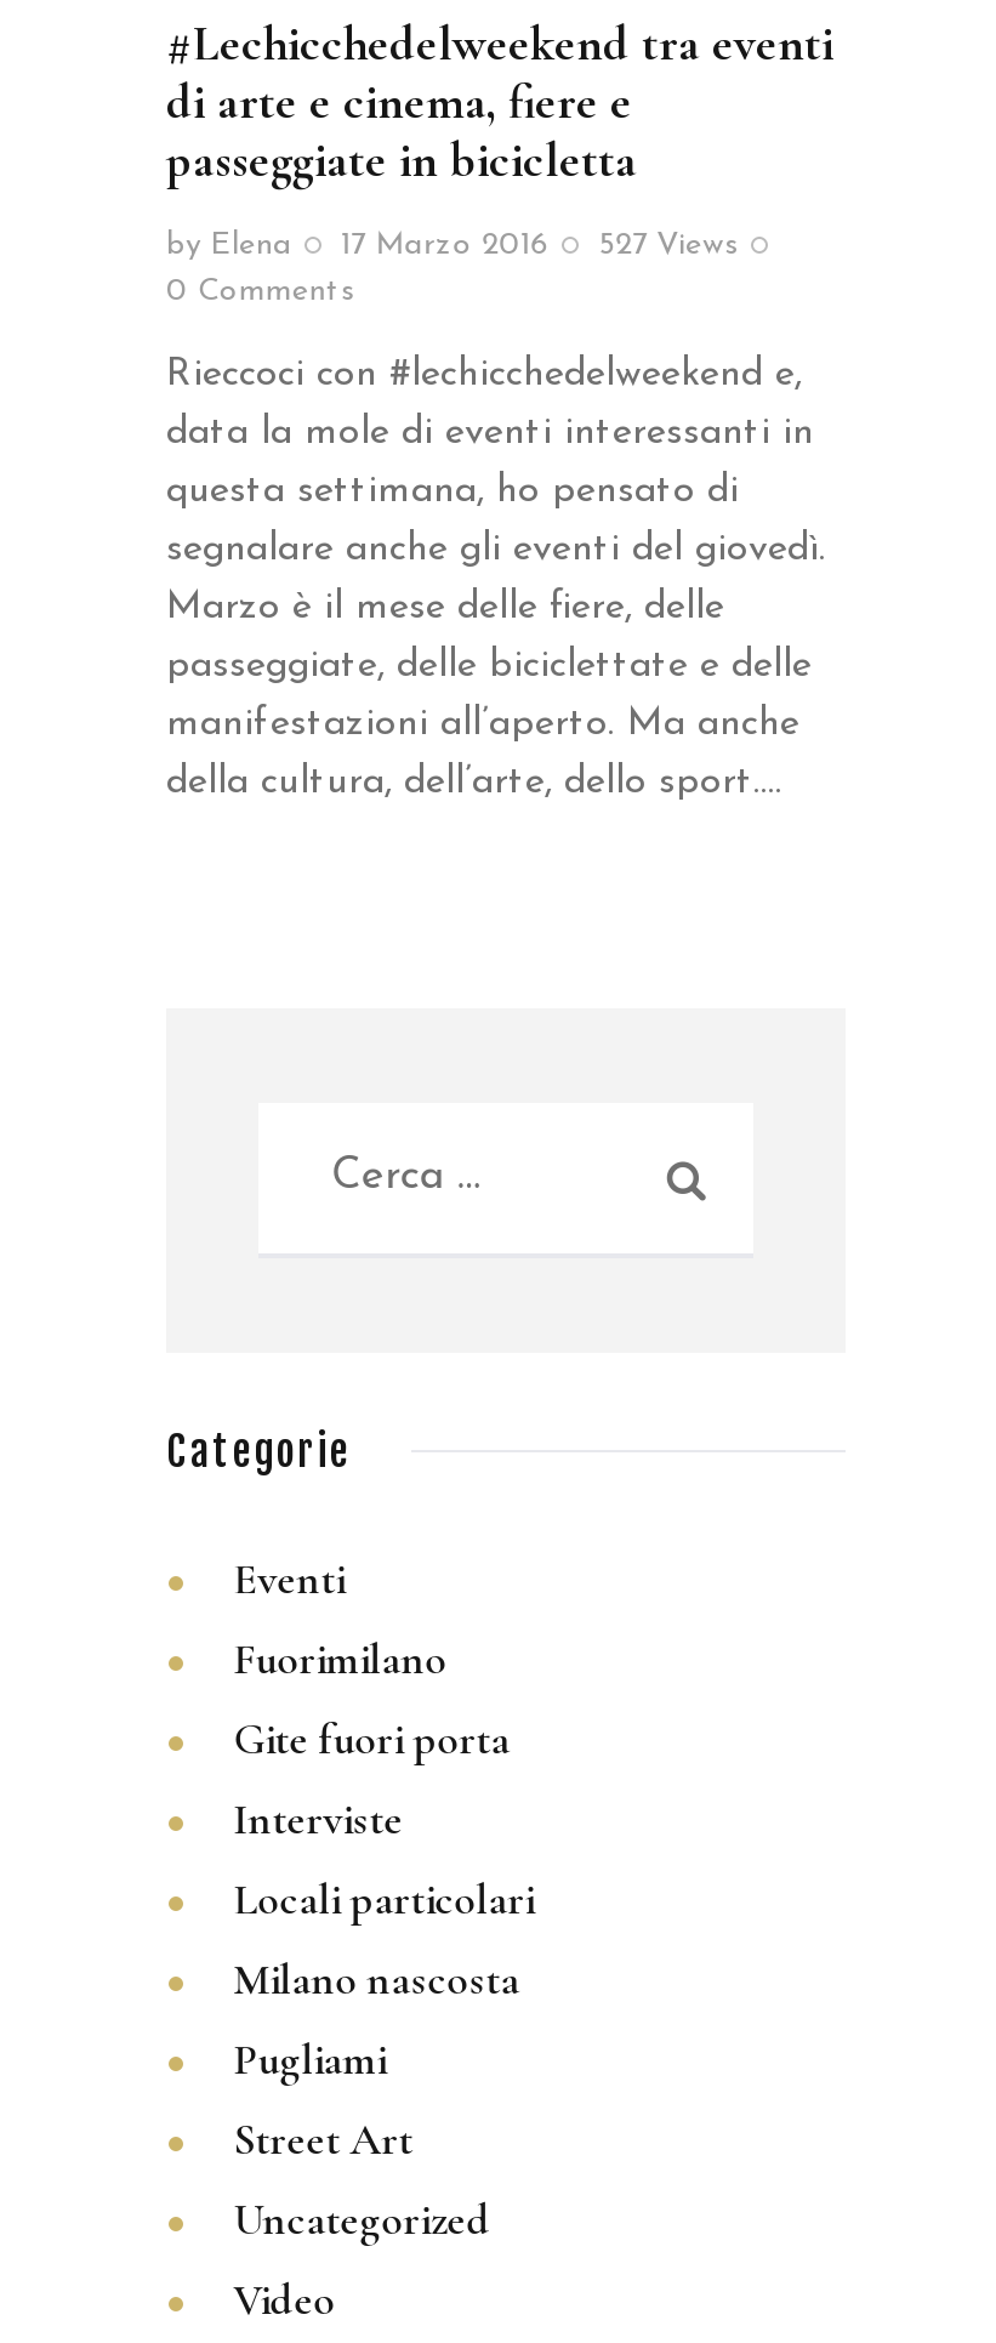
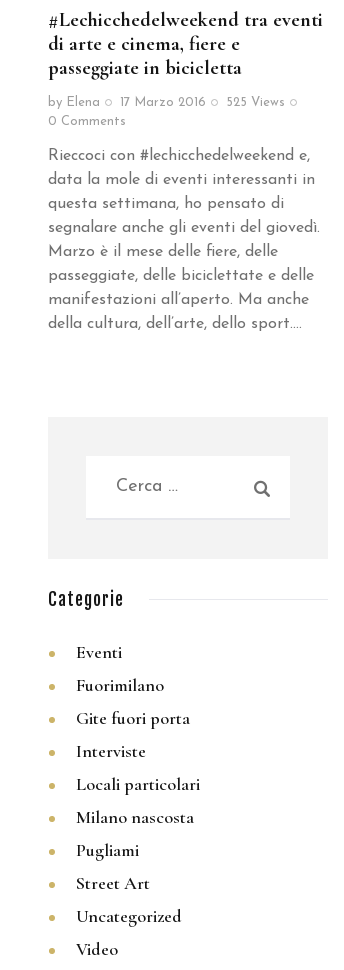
[166,230,739,262] by Elena 17 Marzo 2016 527 Views -> [48,96,285,109] by Elena 17 Marzo 2016 525 Views

